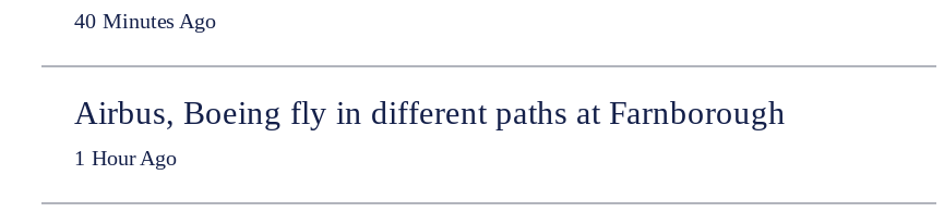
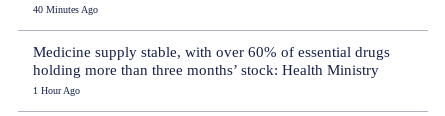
[74,96,786,131] Airbus, Boeing fly in different paths at Farnborough -> [33,44,390,78] Medicine supply stable, with over 60% of essential drugs | holding more than three months’ stock: Health Ministry

